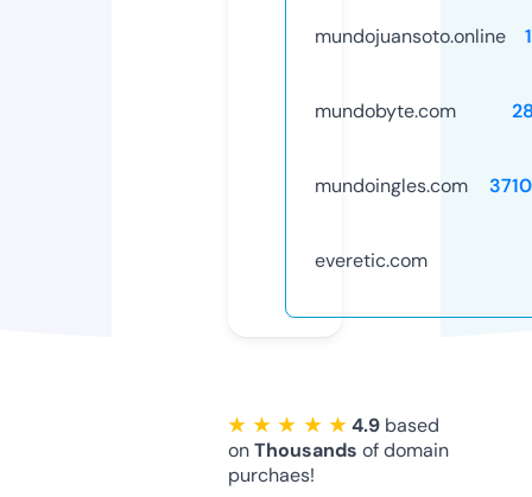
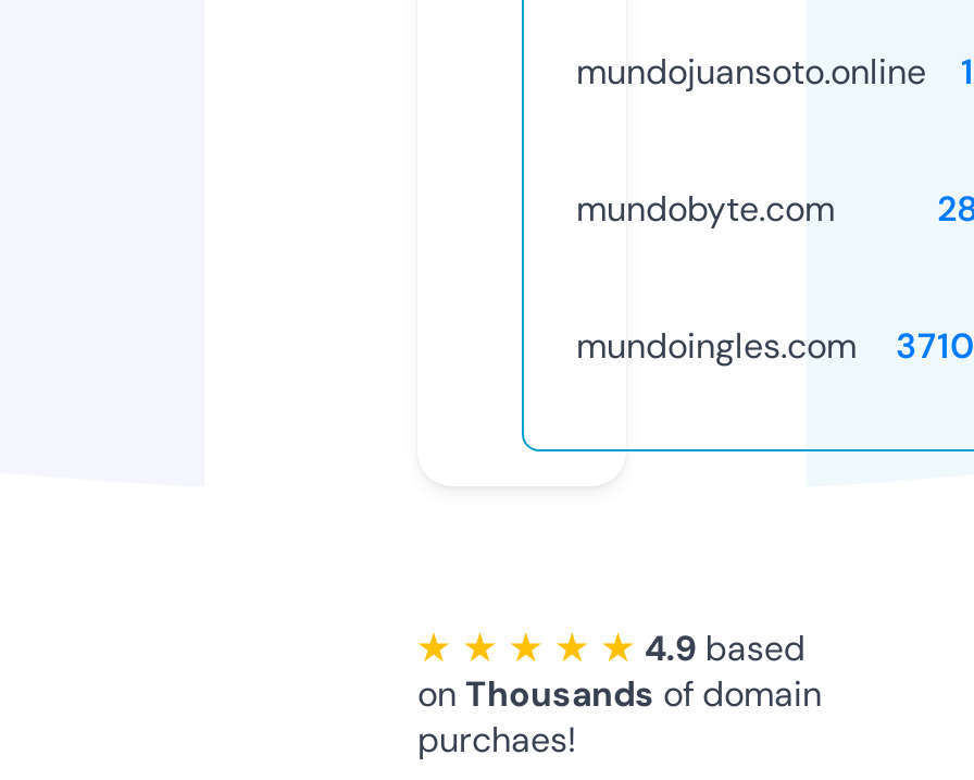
[315,248,427,273] everetic.com -> none

